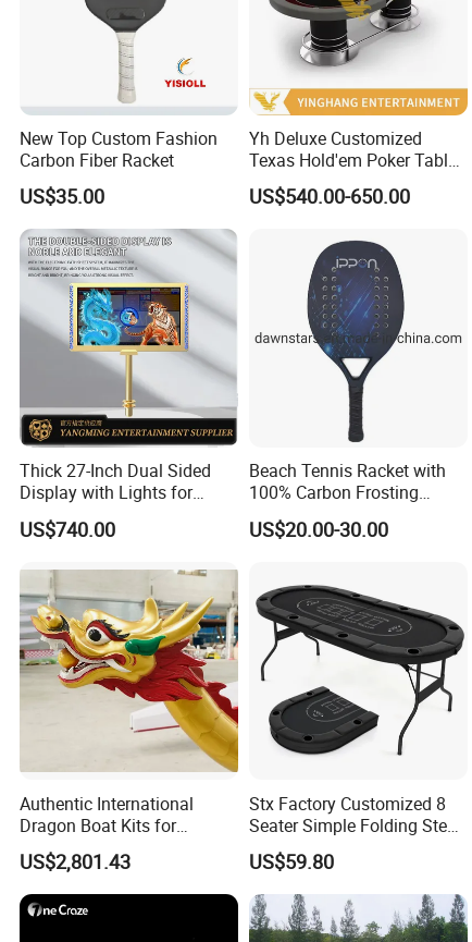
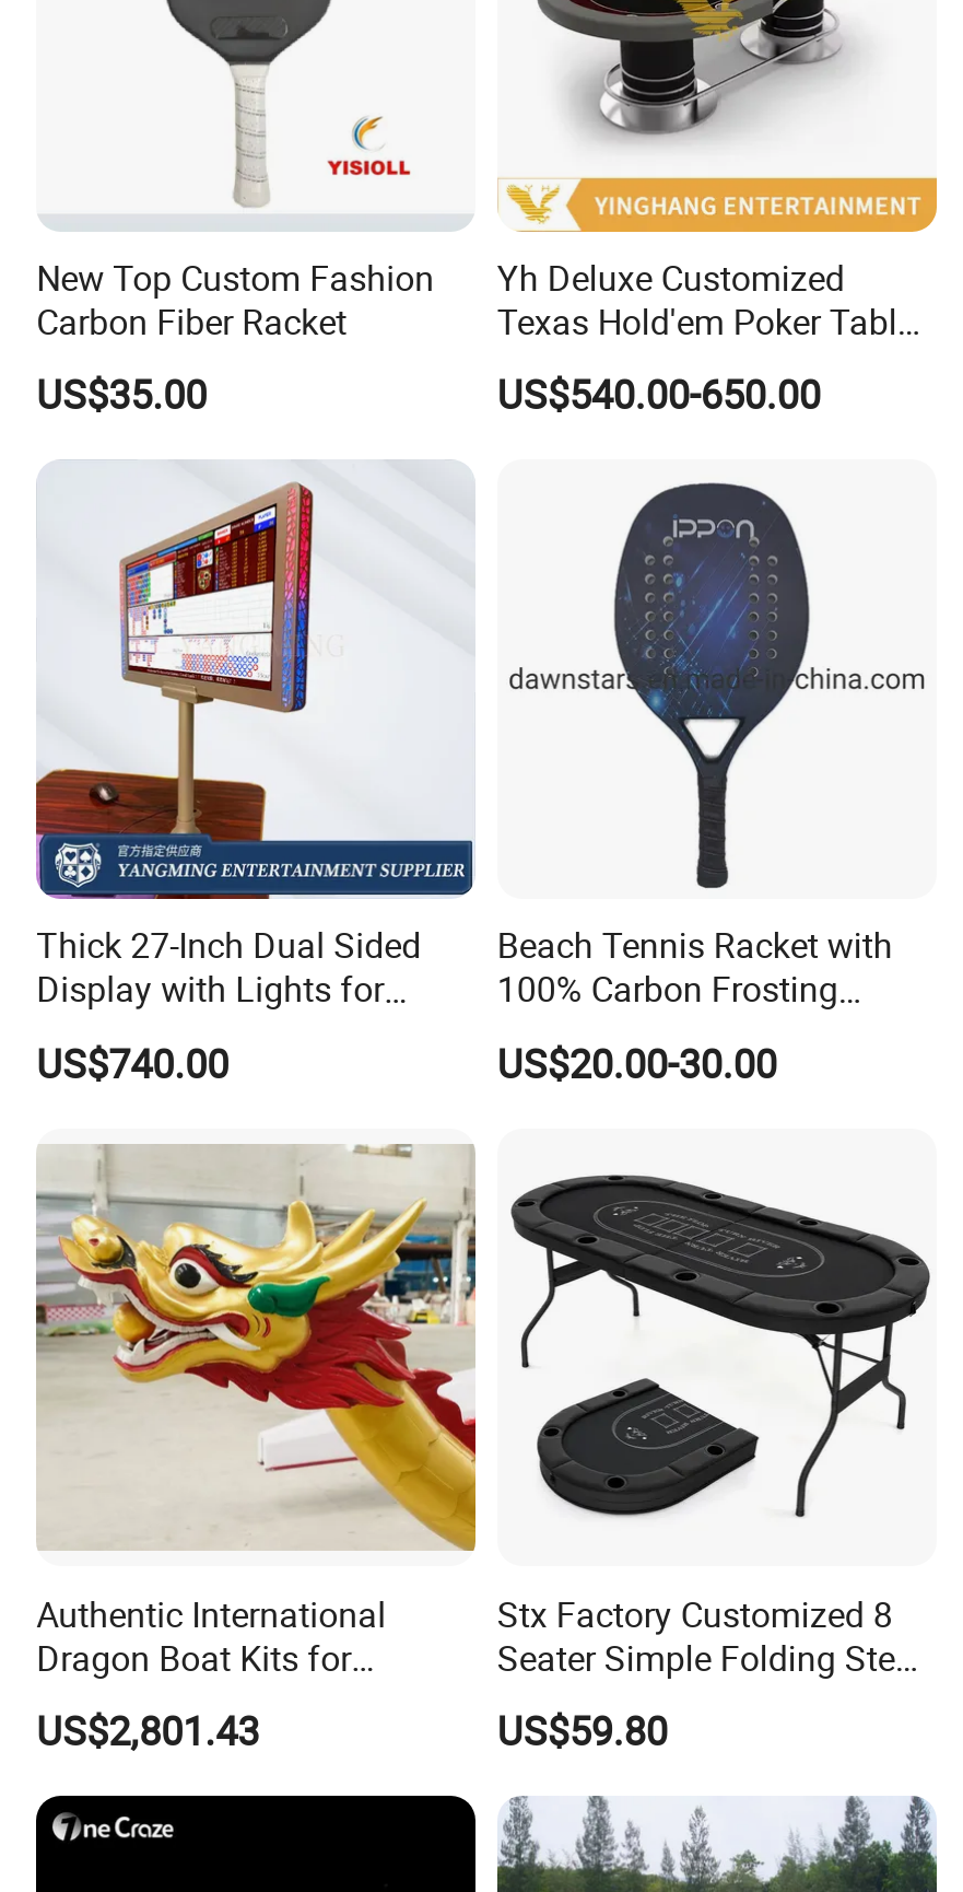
[20,229,237,448] [image] -> [34,462,473,901] [image]

